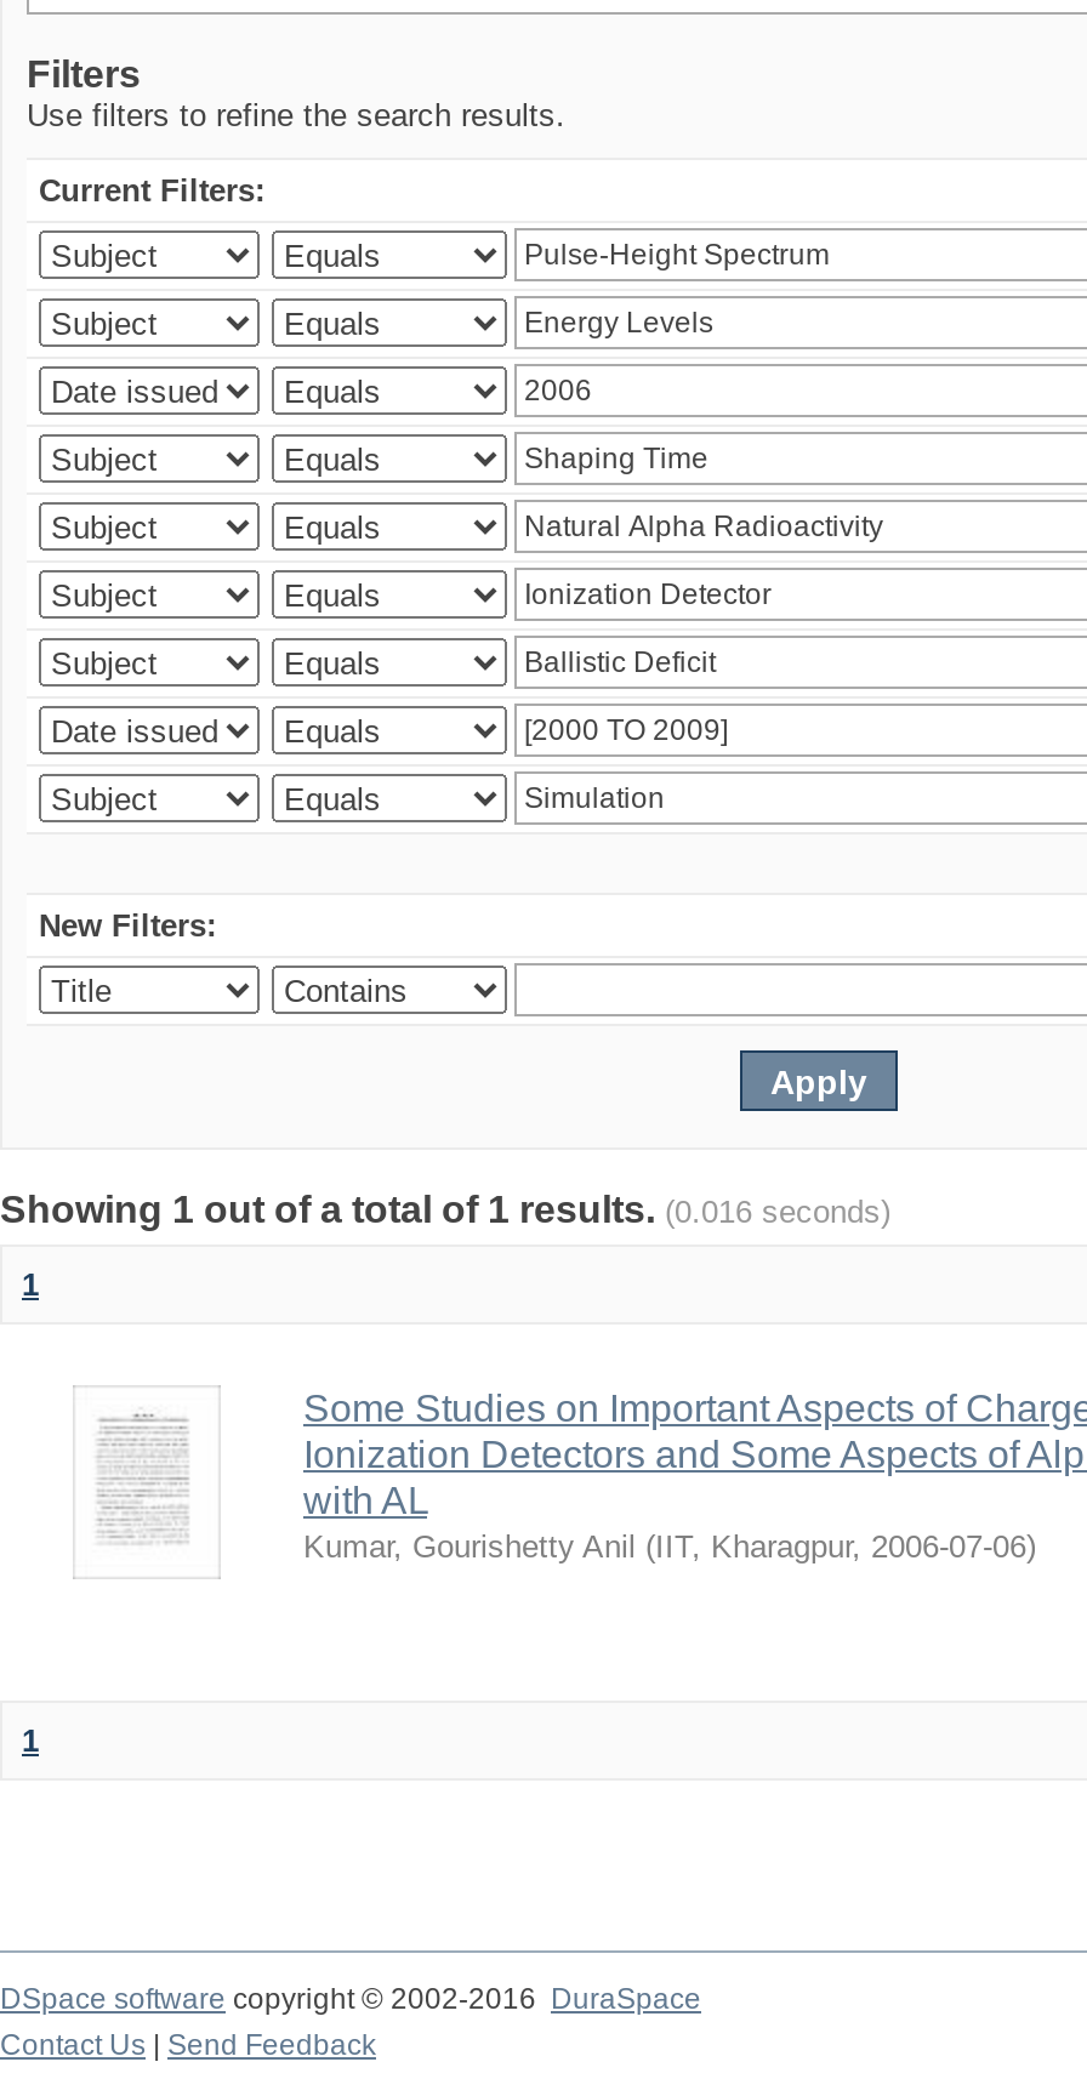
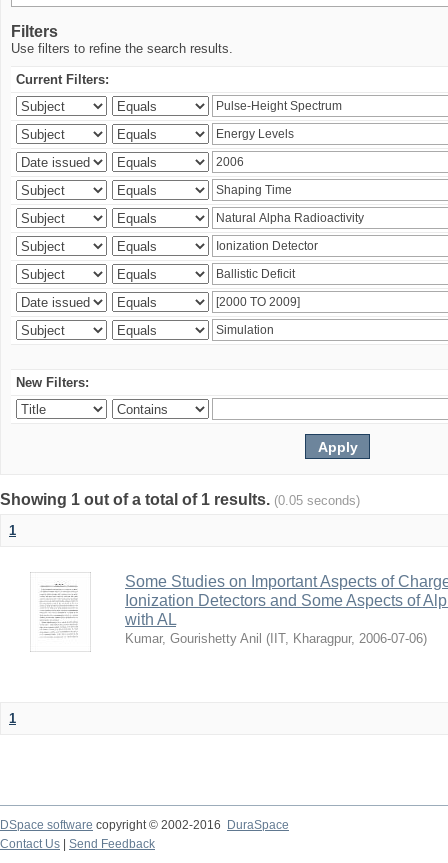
[0,1189,890,1230] Showing 1 out of a total of 1 results. (0.016 seconds) -> [0,491,360,508] Showing 1 out of a total of 1 results. (0.05 seconds)

